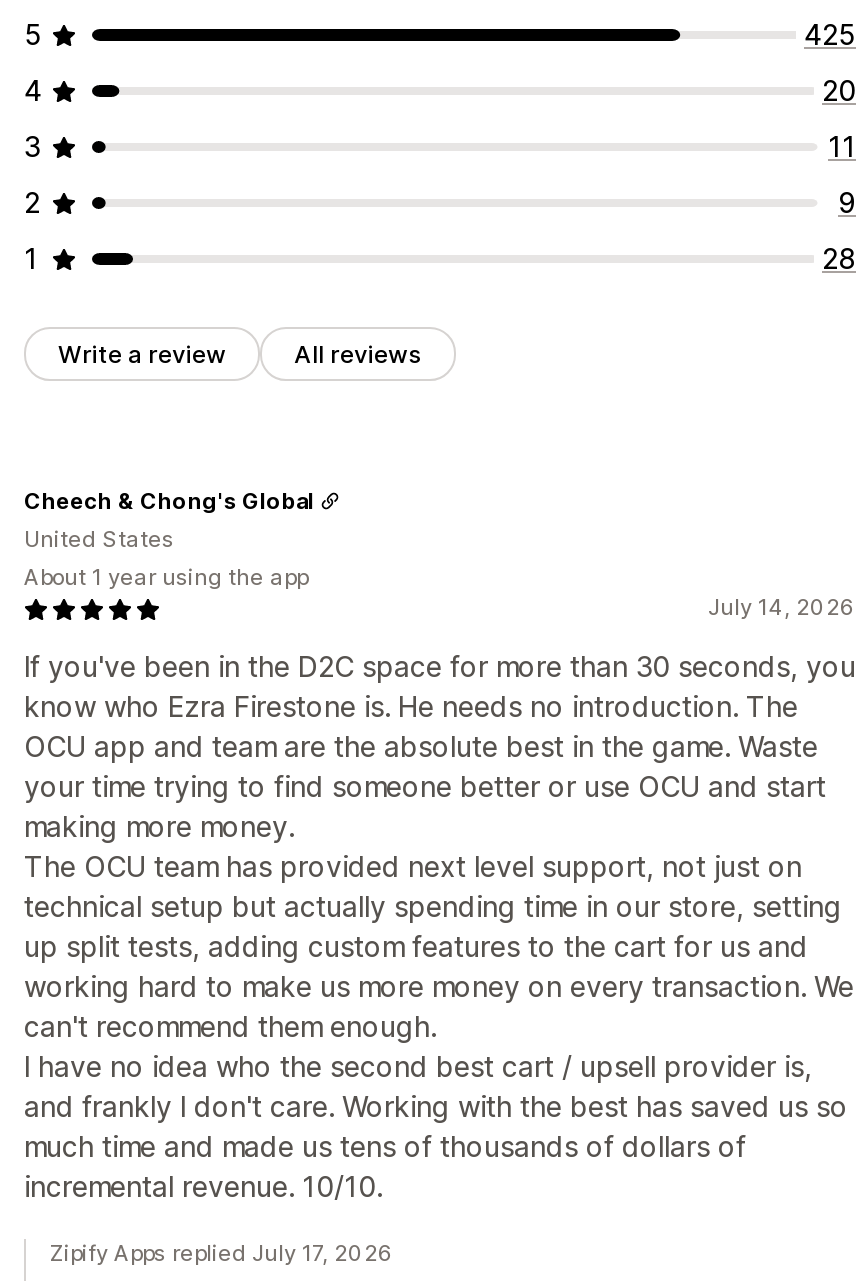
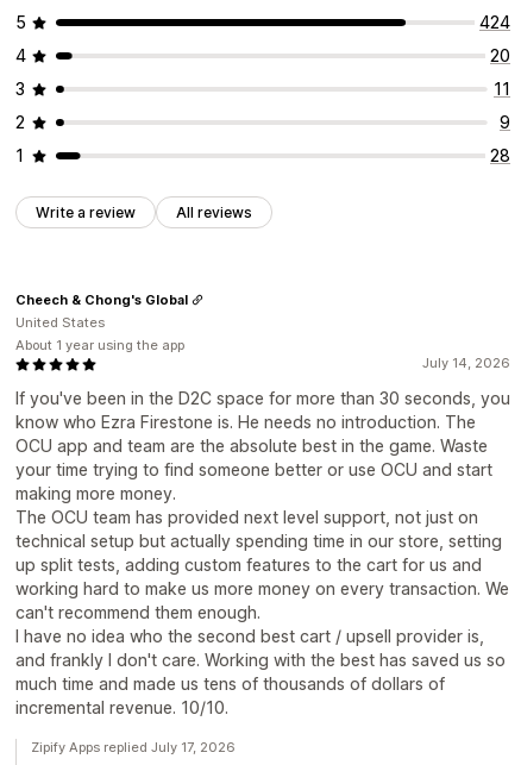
[804,18,856,52] 425 -> [479,12,510,33] 424

